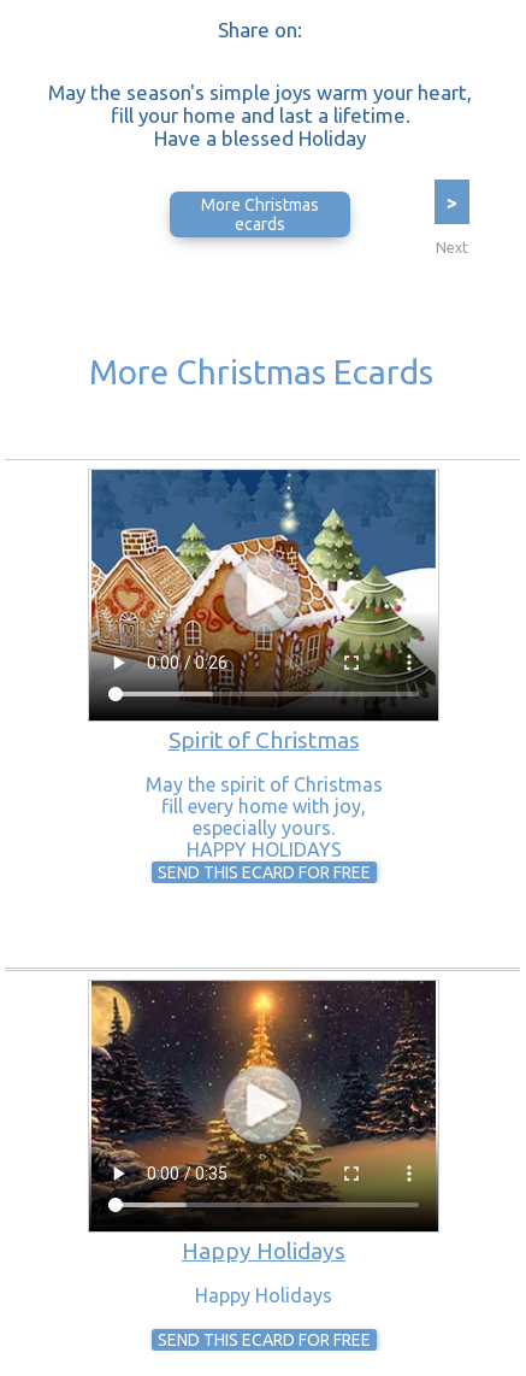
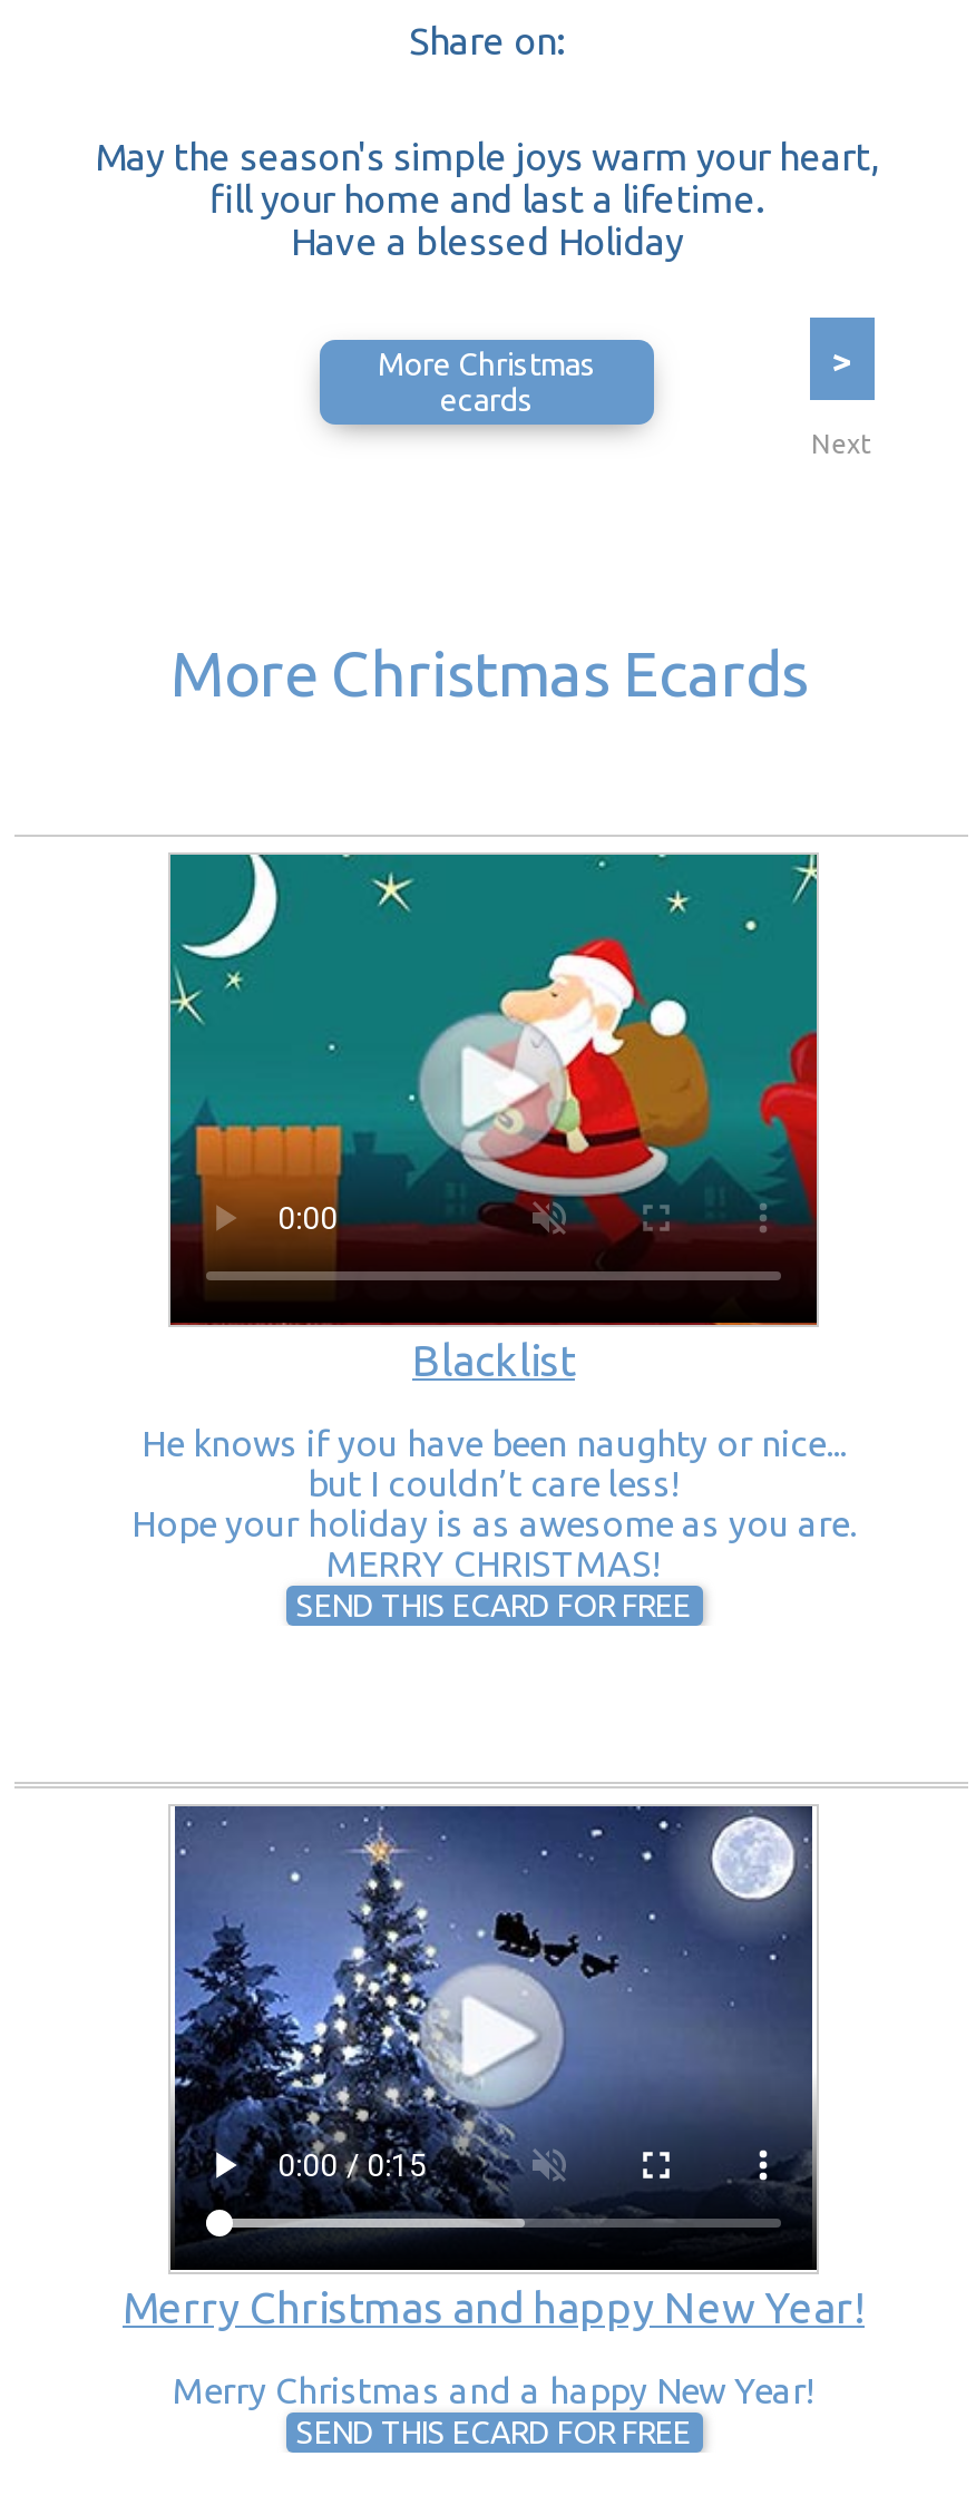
[88,470,439,753] [image] | Spirit of Christmas -> [168,855,819,1386] [image] | Blacklist
[145,773,382,860] May the spirit of Christmas | fill every home with joy, | especially yours. | HAPPY HOLIDAYS -> [131,1423,856,1584] He knows if you have been naughty or nice... | but I couldn’t care less! | Hope your holiday is as awesome as you are. | MERRY CHRISTMAS!
[90,980,437,1264] [image] | Happy Holidays -> [123,1804,865,2331] [image] | Merry Christmas and happy New Year!
[195,1285,332,1307] Happy Holidays -> [173,2369,814,2409] Merry Christmas and a happy New Year!

